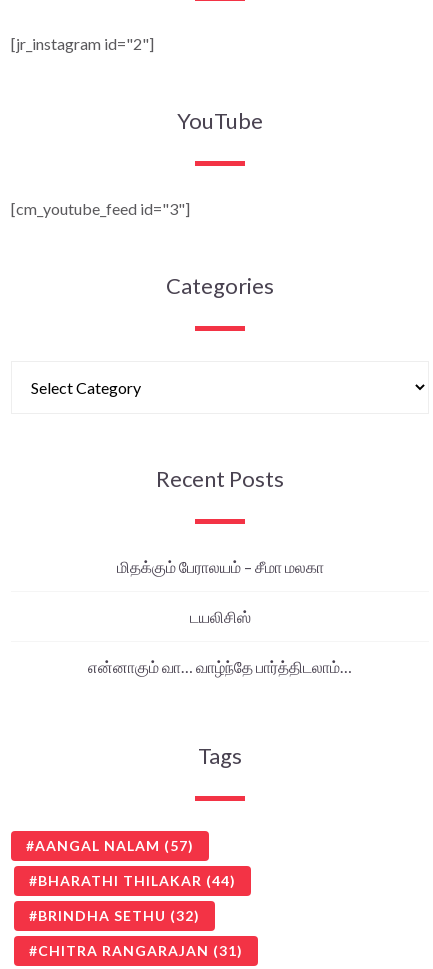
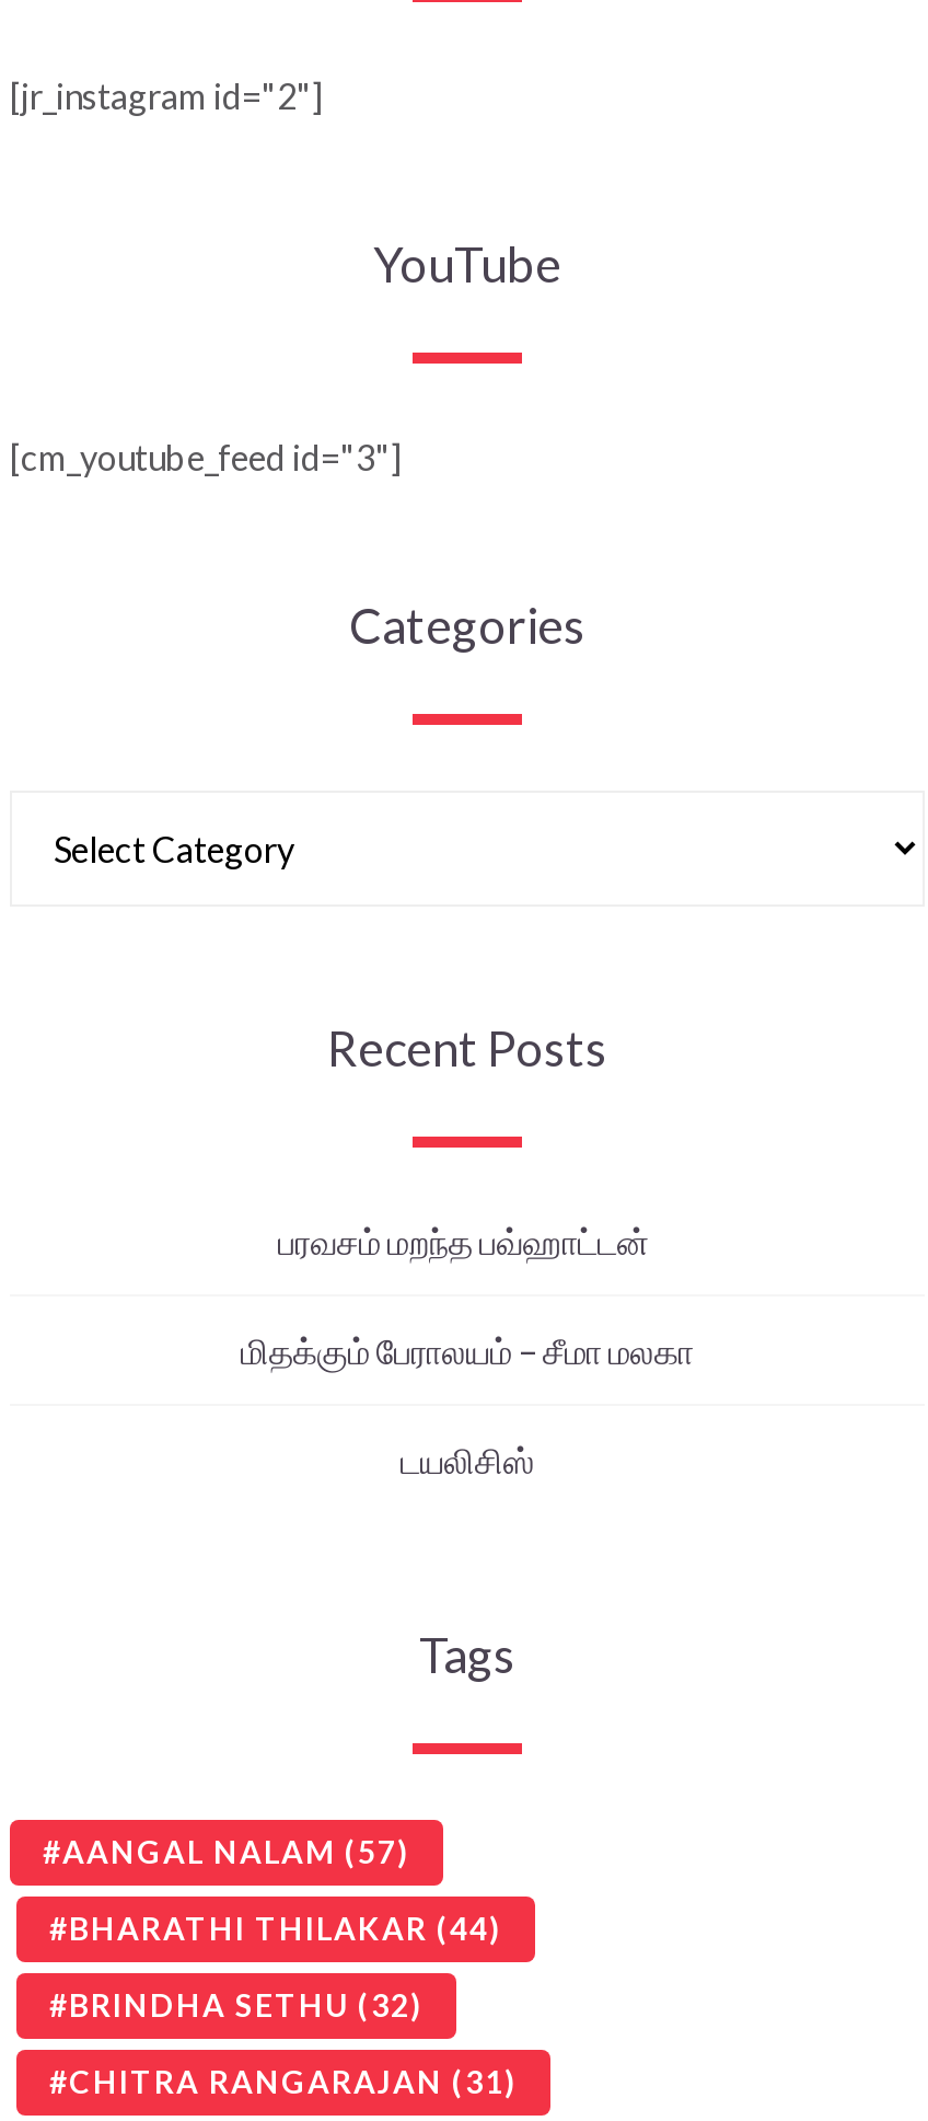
none -> [278,1219,657,1260] பரவசம் மறந்த பவ்ஹாட்டன்
moved [116,556,323,625] -> [241,1328,694,1479]: மிதக்கும் பேராலயம் – சீமா மலகா | டயலிசிஸ்
[88,656,352,675] என்னாகும் வா… வாழ்ந்தே பார்த்திடலாம்… -> none

